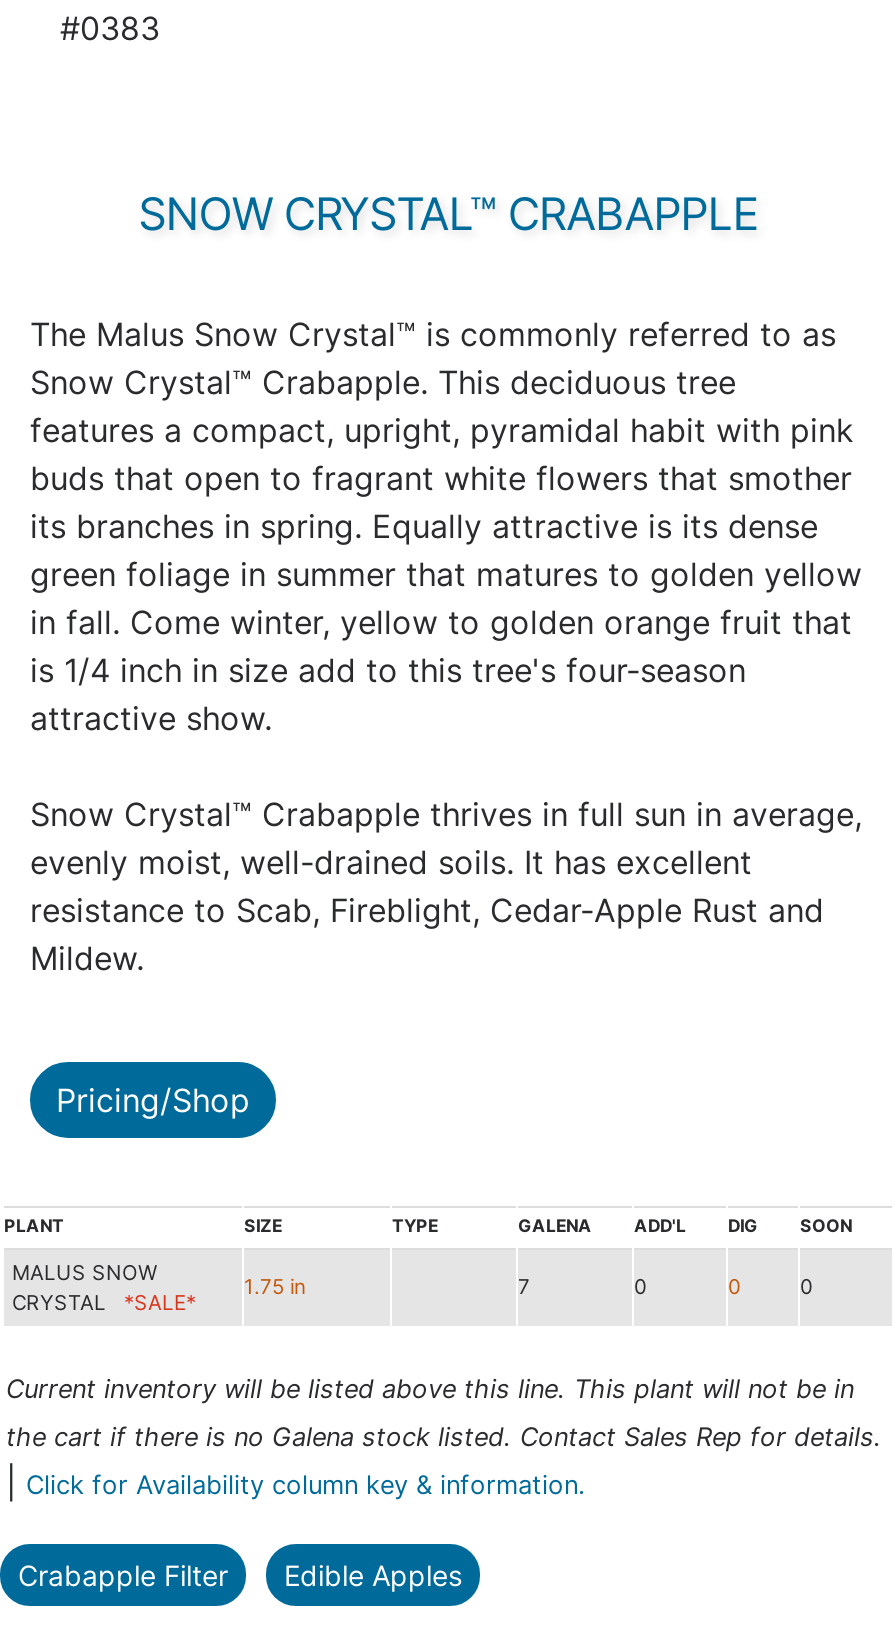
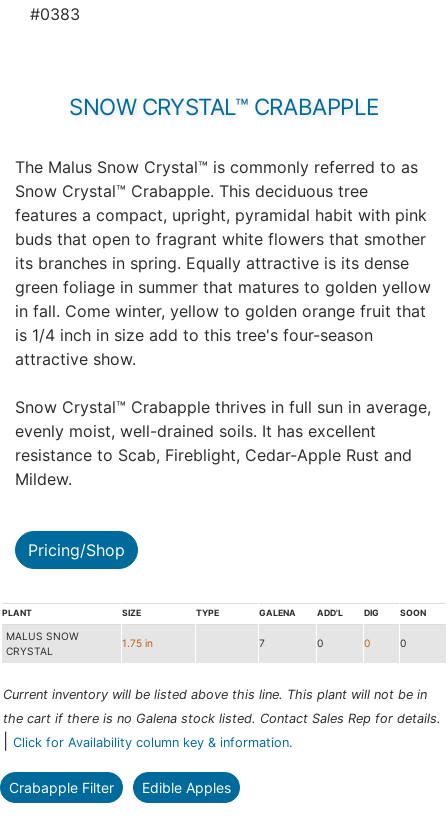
[12,1290,196,1314] CRYSTAL *SALE* -> [6,645,53,657] CRYSTAL

